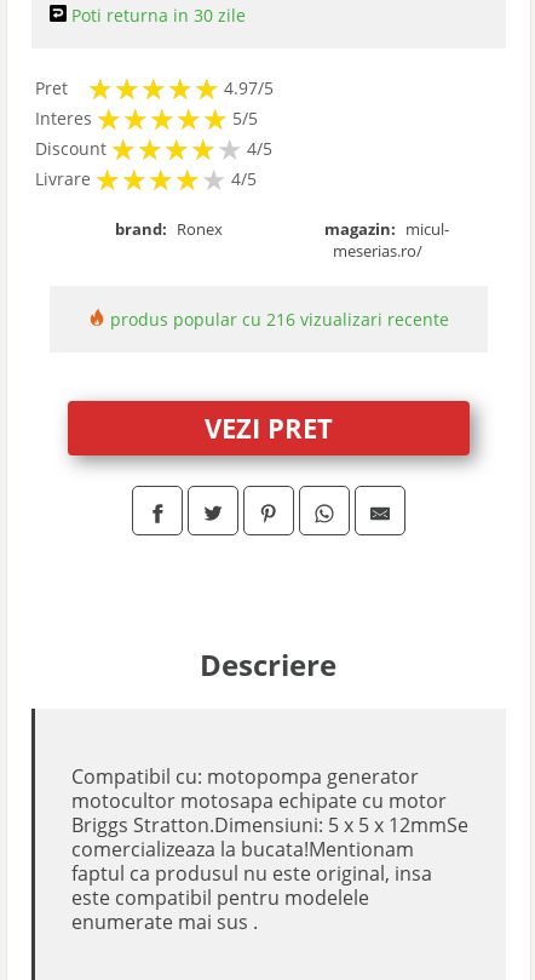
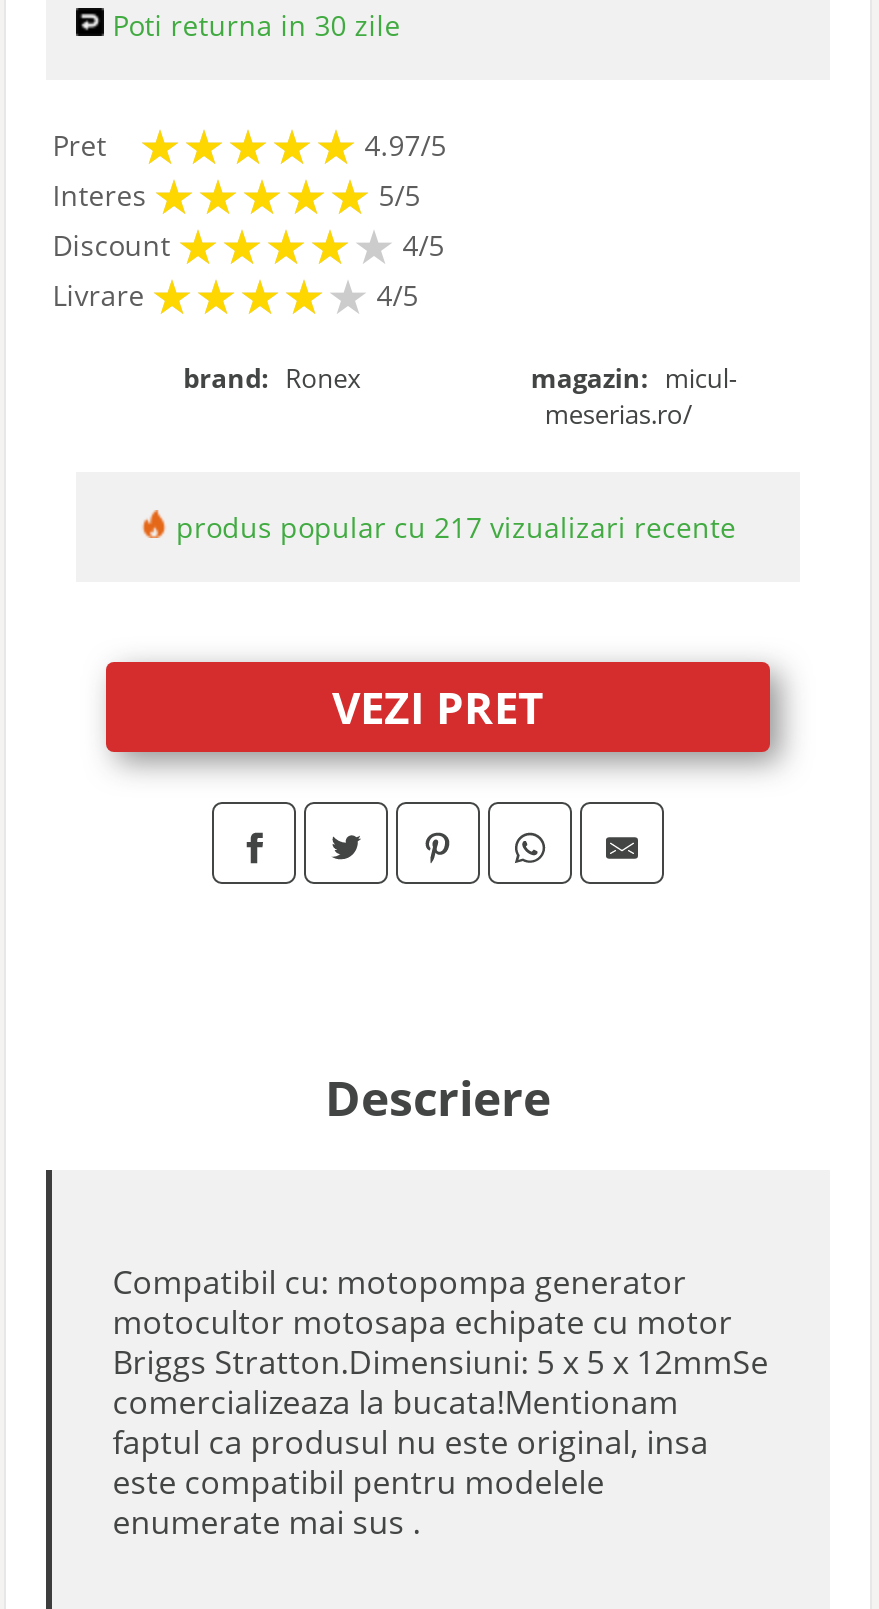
[105,308,449,331] produs popular cu 216 vizualizari recente -> [168,508,736,546] produs popular cu 217 vizualizari recente

